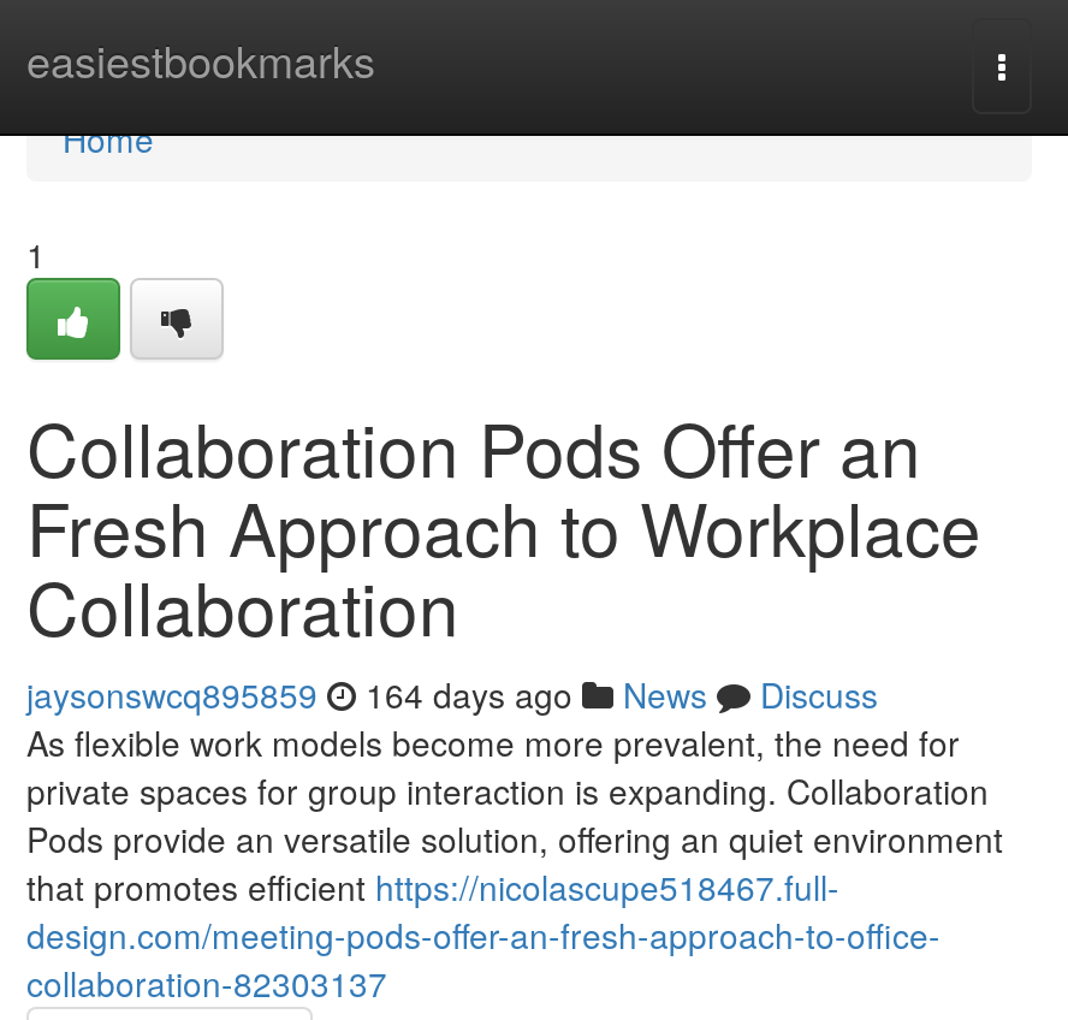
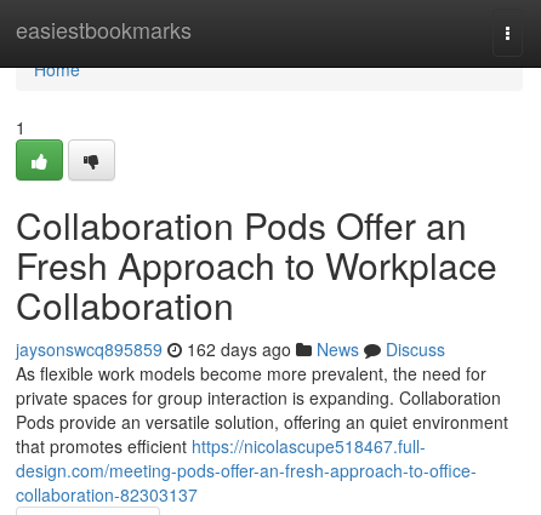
[26,670,878,718] jaysonswcq895859 164 days ago News Discuss -> [16,337,445,361] jaysonswcq895859 162 days ago News Discuss

